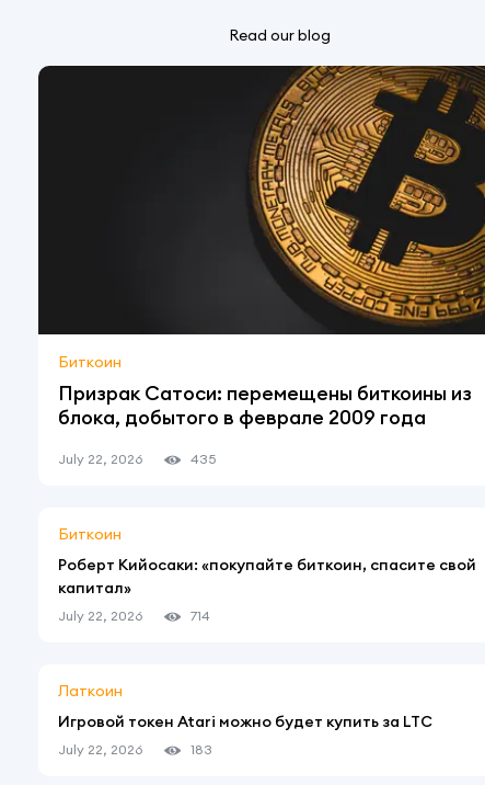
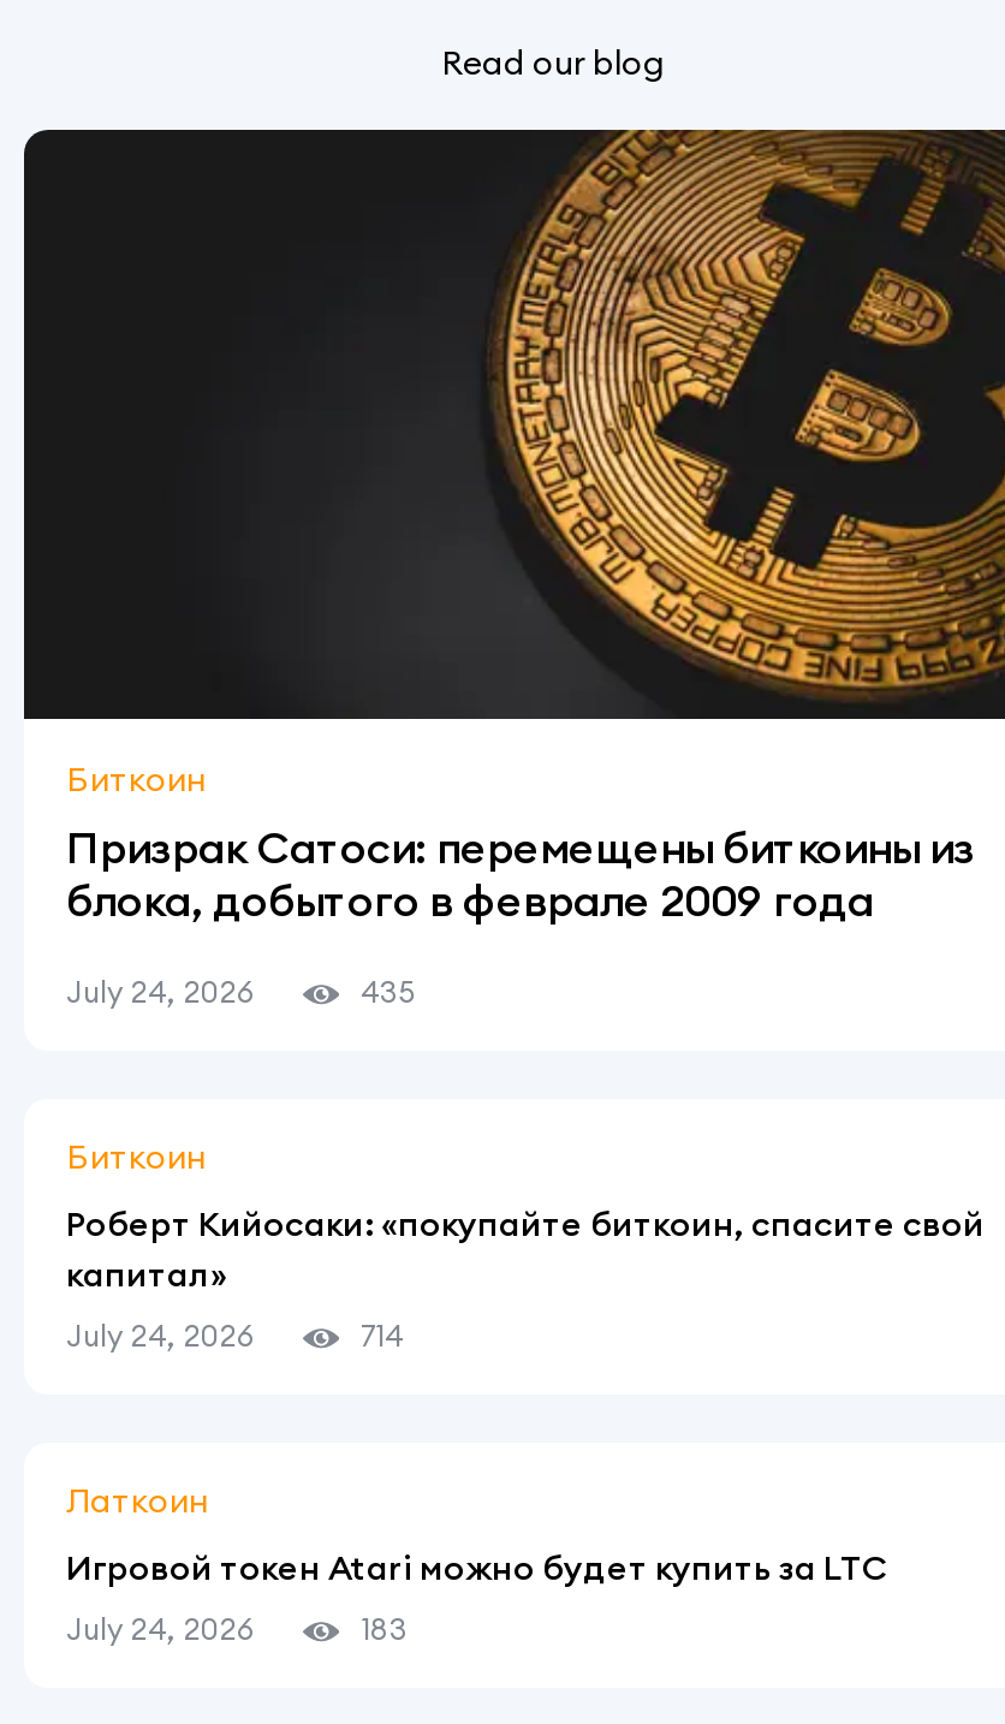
[57,450,142,467] July 22, 2026 -> [66,973,254,1009] July 24, 2026
[57,607,142,624] July 22, 2026 -> [66,1317,254,1353] July 24, 2026
[57,741,142,757] July 22, 2026 -> [66,1610,254,1646] July 24, 2026

